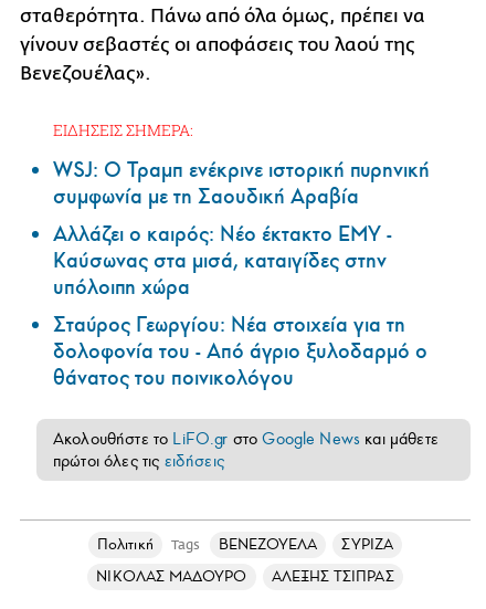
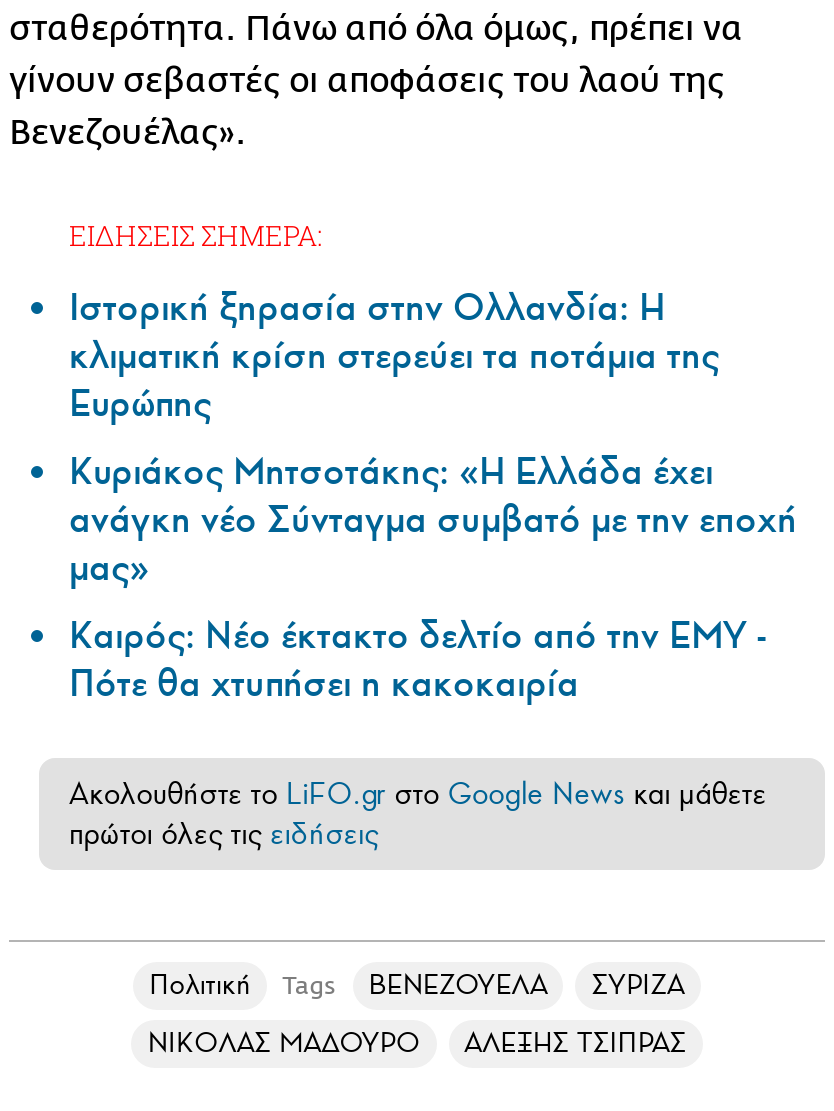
[53,157,430,392] WSJ: Ο Τραμπ ενέκρινε ιστορική πυρηνική | συμφωνία με τη Σαουδική Αραβία | Αλλάζει ο καιρός: Νέο έκτακτο ΕΜΥ - | Καύσωνας στα μισά, καταιγίδες στην | υπόλοιπη χώρα | Σταύρος Γεωργίου: Νέα στοιχεία για τη | δολοφονία του - Από άγριο ξυλοδαρμό ο | θάνατος του ποινικολόγου -> [69,284,797,708] Ιστορική ξηρασία στην Ολλανδία: Η | κλιματική κρίση στερεύει τα ποτάμια της | Ευρώπης | Κυριάκος Μητσοτάκης: «Η Ελλάδα έχει | ανάγκη νέο Σύνταγμα συμβατό με την εποχή | μας» | Καιρός: Νέο έκτακτο δελτίο από την ΕΜΥ - | Πότε θα χτυπήσει η κακοκαιρία

